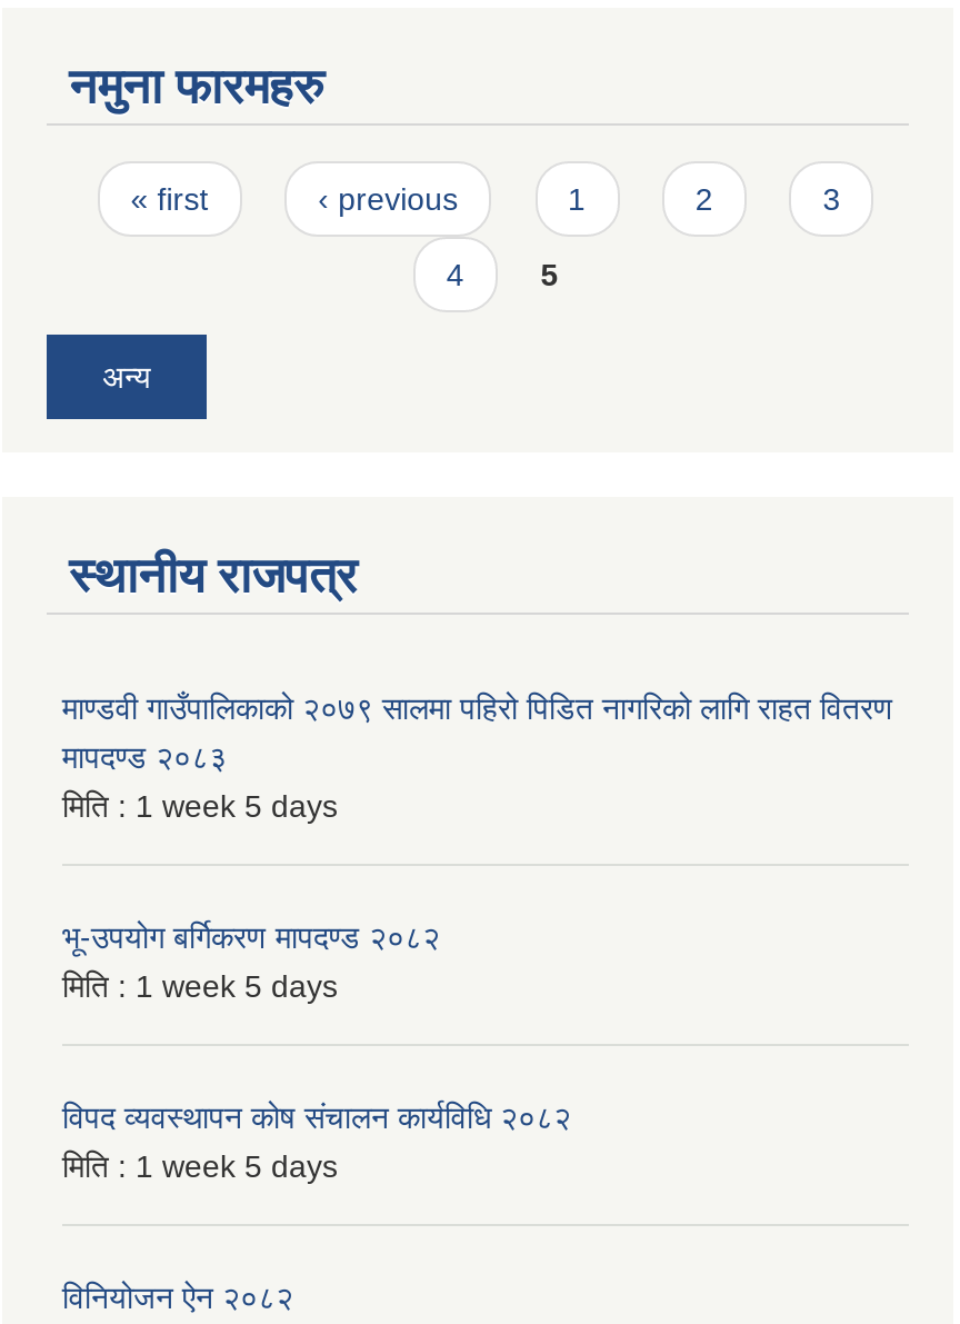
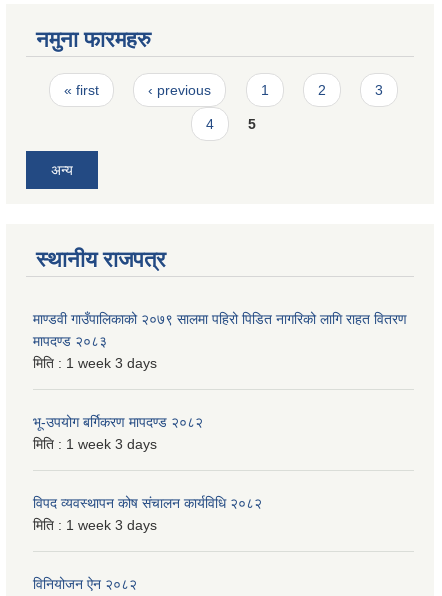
[62,789,338,824] मिति : 1 week 5 days -> [33,355,157,371] मिति : 1 week 3 days
[62,969,338,1005] मिति : 1 week 5 days -> [33,436,157,452] मिति : 1 week 3 days
[62,1149,338,1185] मिति : 1 week 5 days -> [33,517,157,533] मिति : 1 week 3 days

